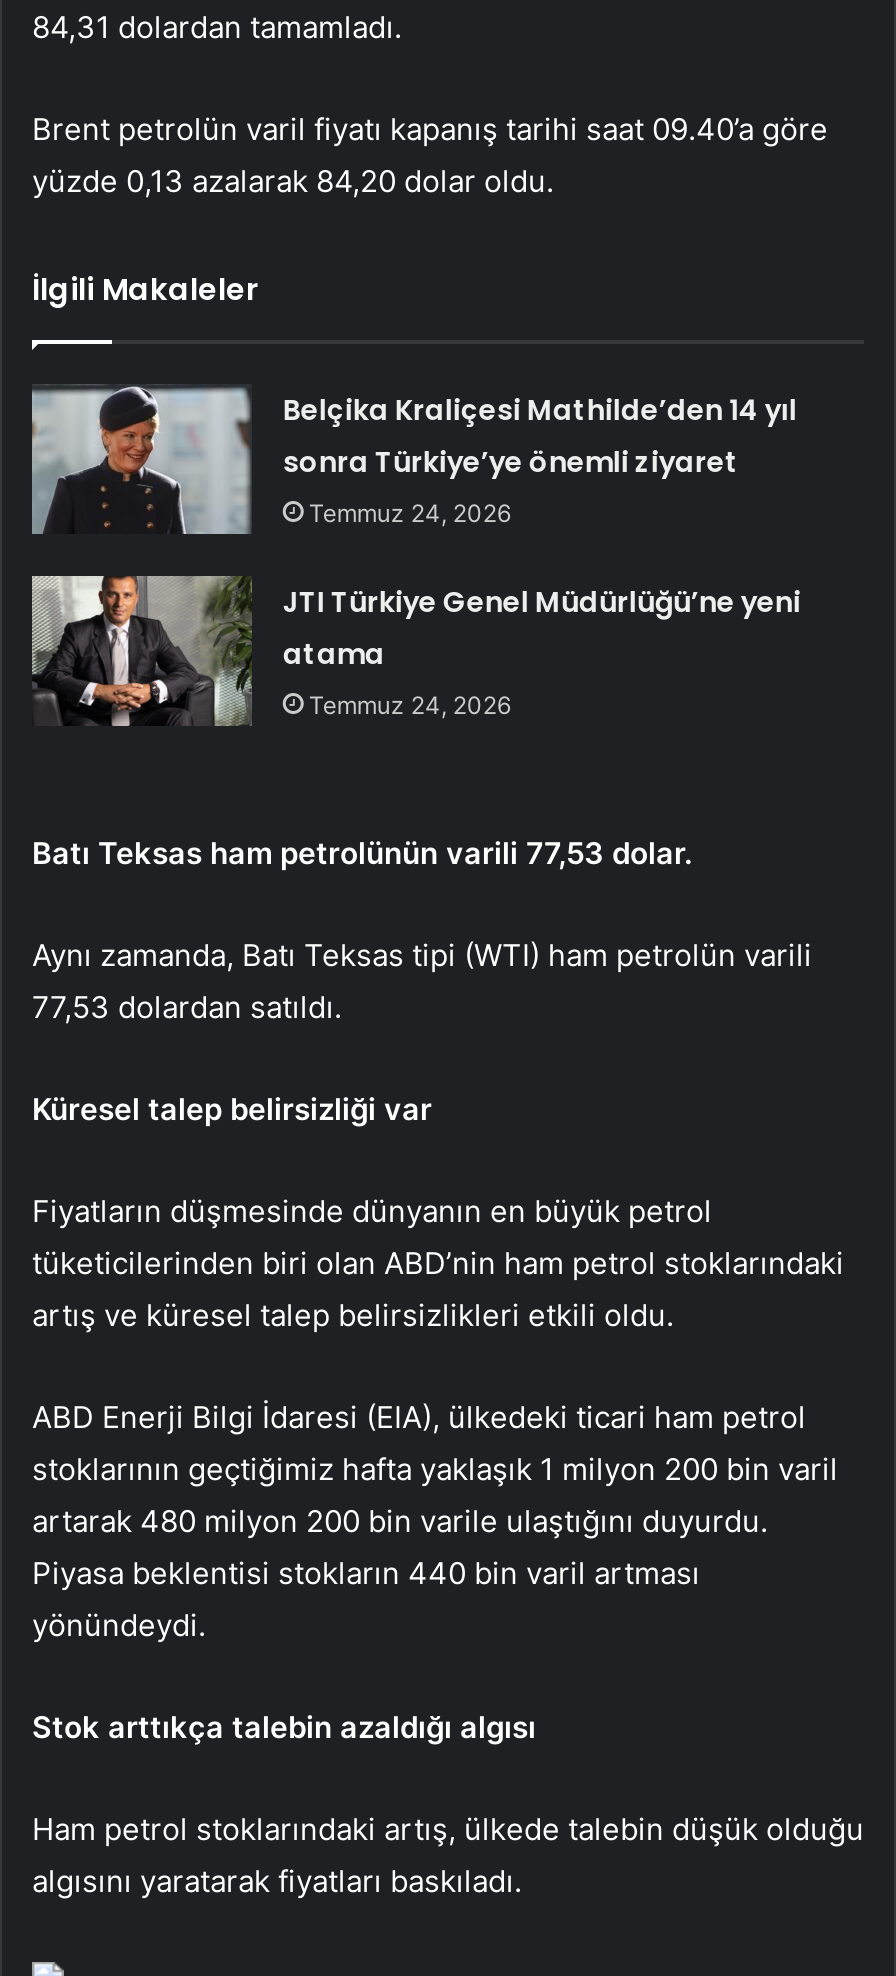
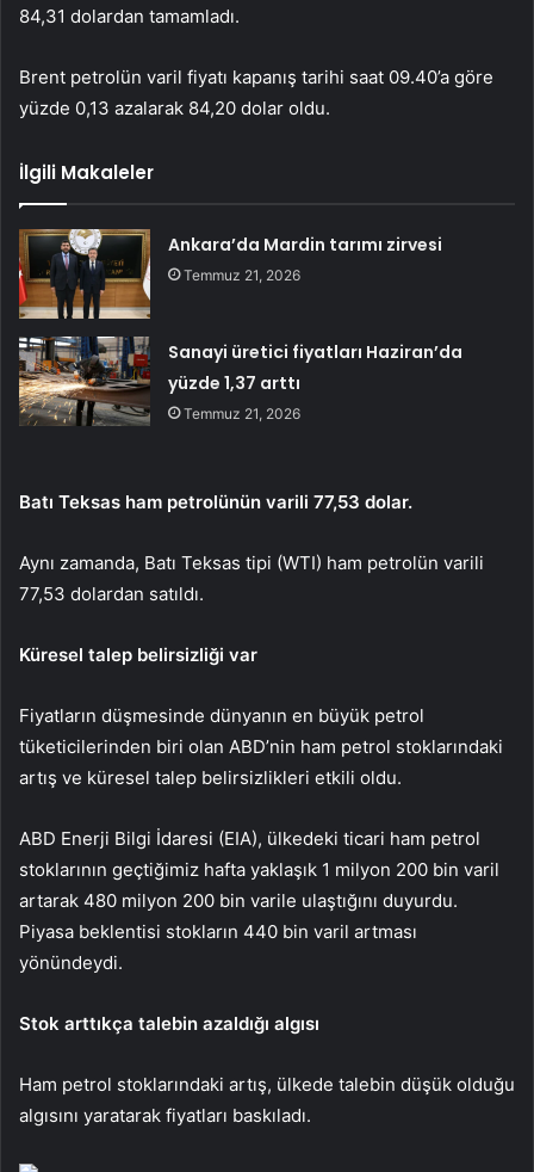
[30,384,797,536] [image] | Belçika Kraliçesi Mathilde’den 14 yıl | sonra Türkiye’ye önemli ziyaret | Temmuz 24, 2026 -> [18,228,443,320] [image] | Ankara’da Mardin tarımı zirvesi | Temmuz 21, 2026
[30,574,801,728] [image] | JTI Türkiye Genel Müdürlüğü’ne yeni | atama | Temmuz 24, 2026 -> [18,335,463,426] [image] | Sanayi üretici fiyatları Haziran’da | yüzde 1,37 arttı | Temmuz 21, 2026

